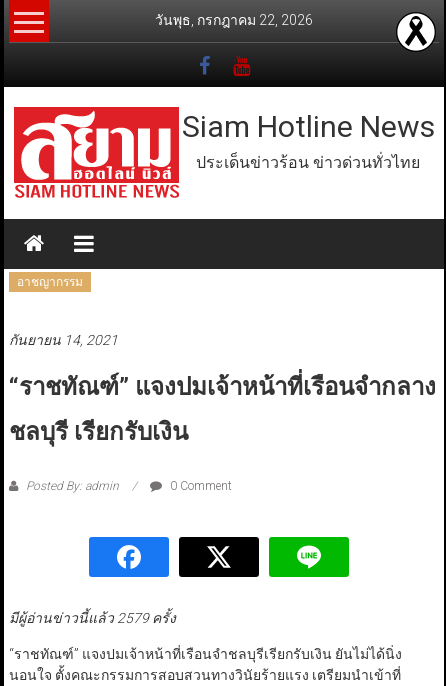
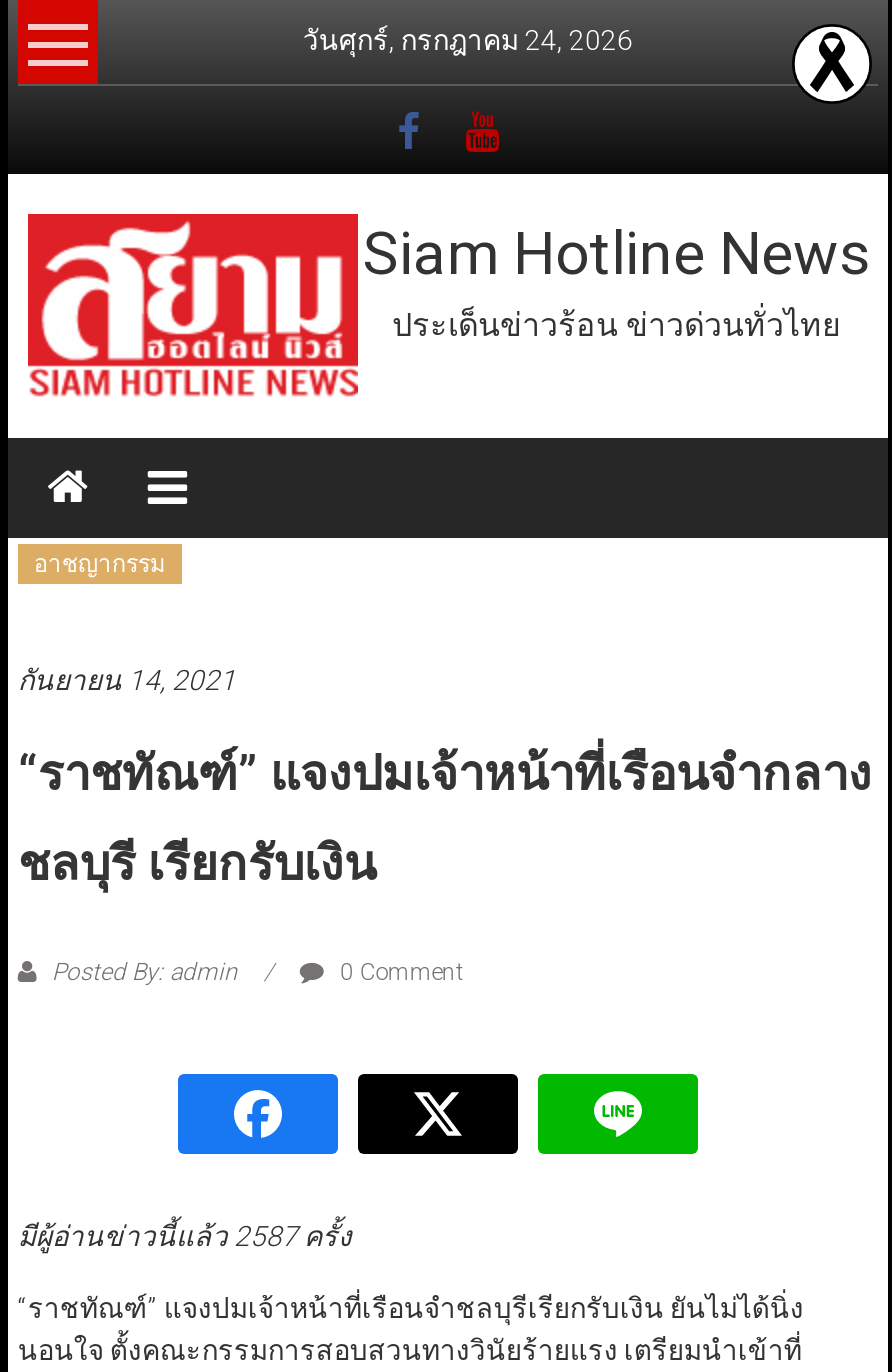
[155,12,313,28] วันพุธ, กรกฎาคม 22, 2026 -> [303,24,633,56] วันศุกร์, กรกฎาคม 24, 2026
[9,610,176,626] มีผู้อ่านข่าวนี้แล้ว 2579 ครั้ง -> [18,1221,352,1253] มีผู้อ่านข่าวนี้แล้ว 2587 ครั้ง

